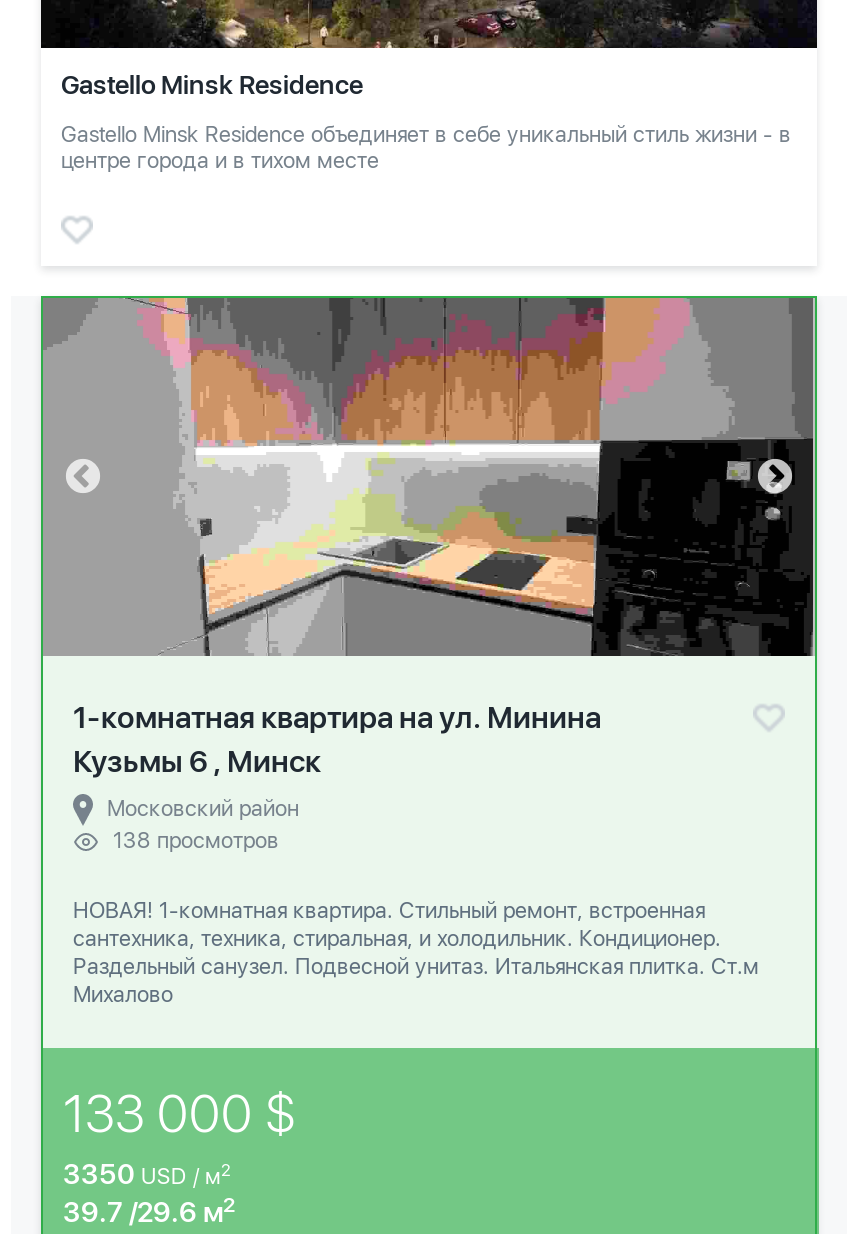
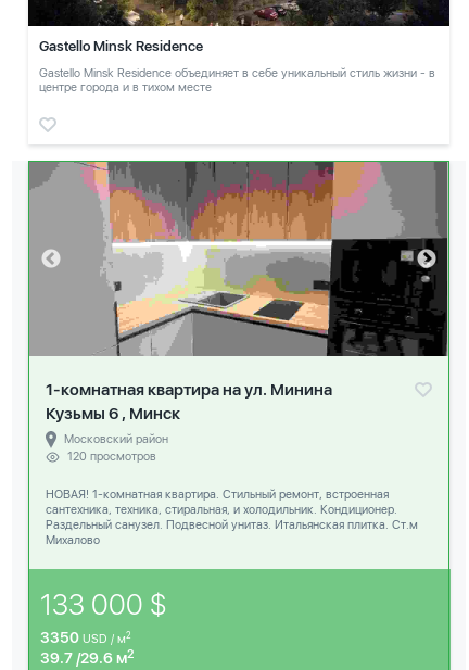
[113,828,279,854] 138 просмотров -> [67,450,156,464] 120 просмотров

